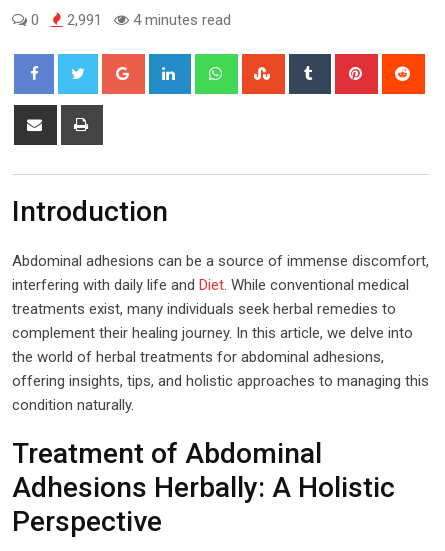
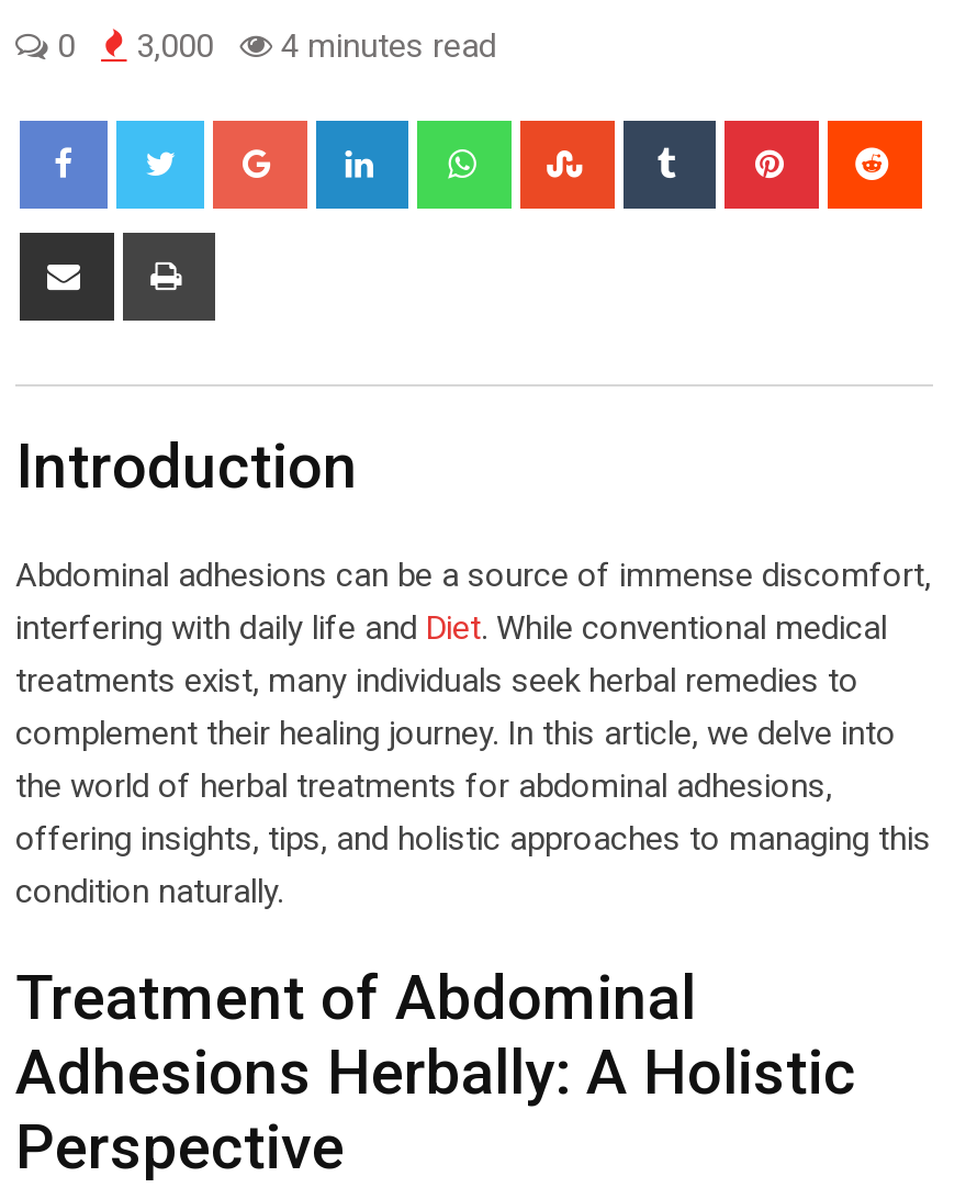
[27,11,231,29] 0 2,991 4 minutes read -> [48,25,496,65] 0 3,000 4 minutes read

